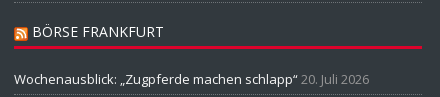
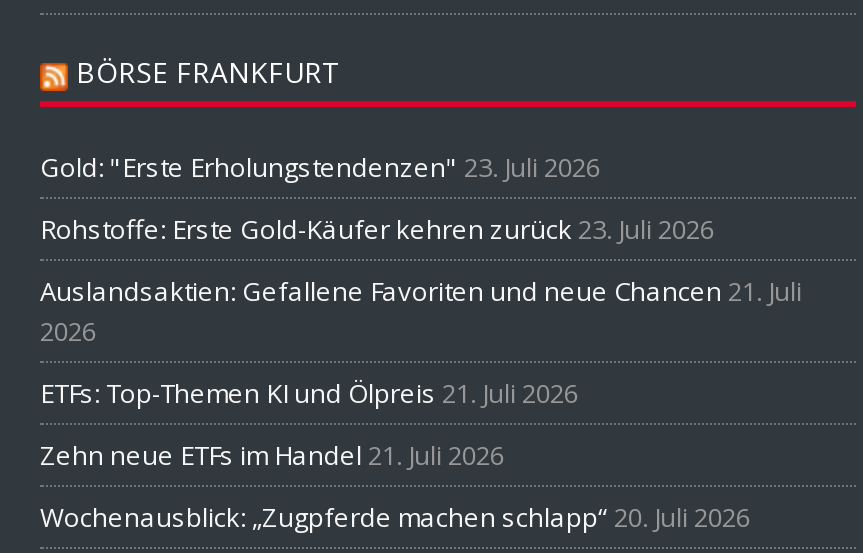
none -> [40,149,802,473] Gold: "Erste Erholungstendenzen" 23. Juli 2026 | Rohstoffe: Erste Gold-Käufer kehren zurück 23. Juli 2026 | Auslandsaktien: Gefallene Favoriten und neue Chancen 21. Juli | 2026 | ETFs: Top-Themen KI und Ölpreis 21. Juli 2026 | Zehn neue ETFs im Handel 21. Juli 2026

